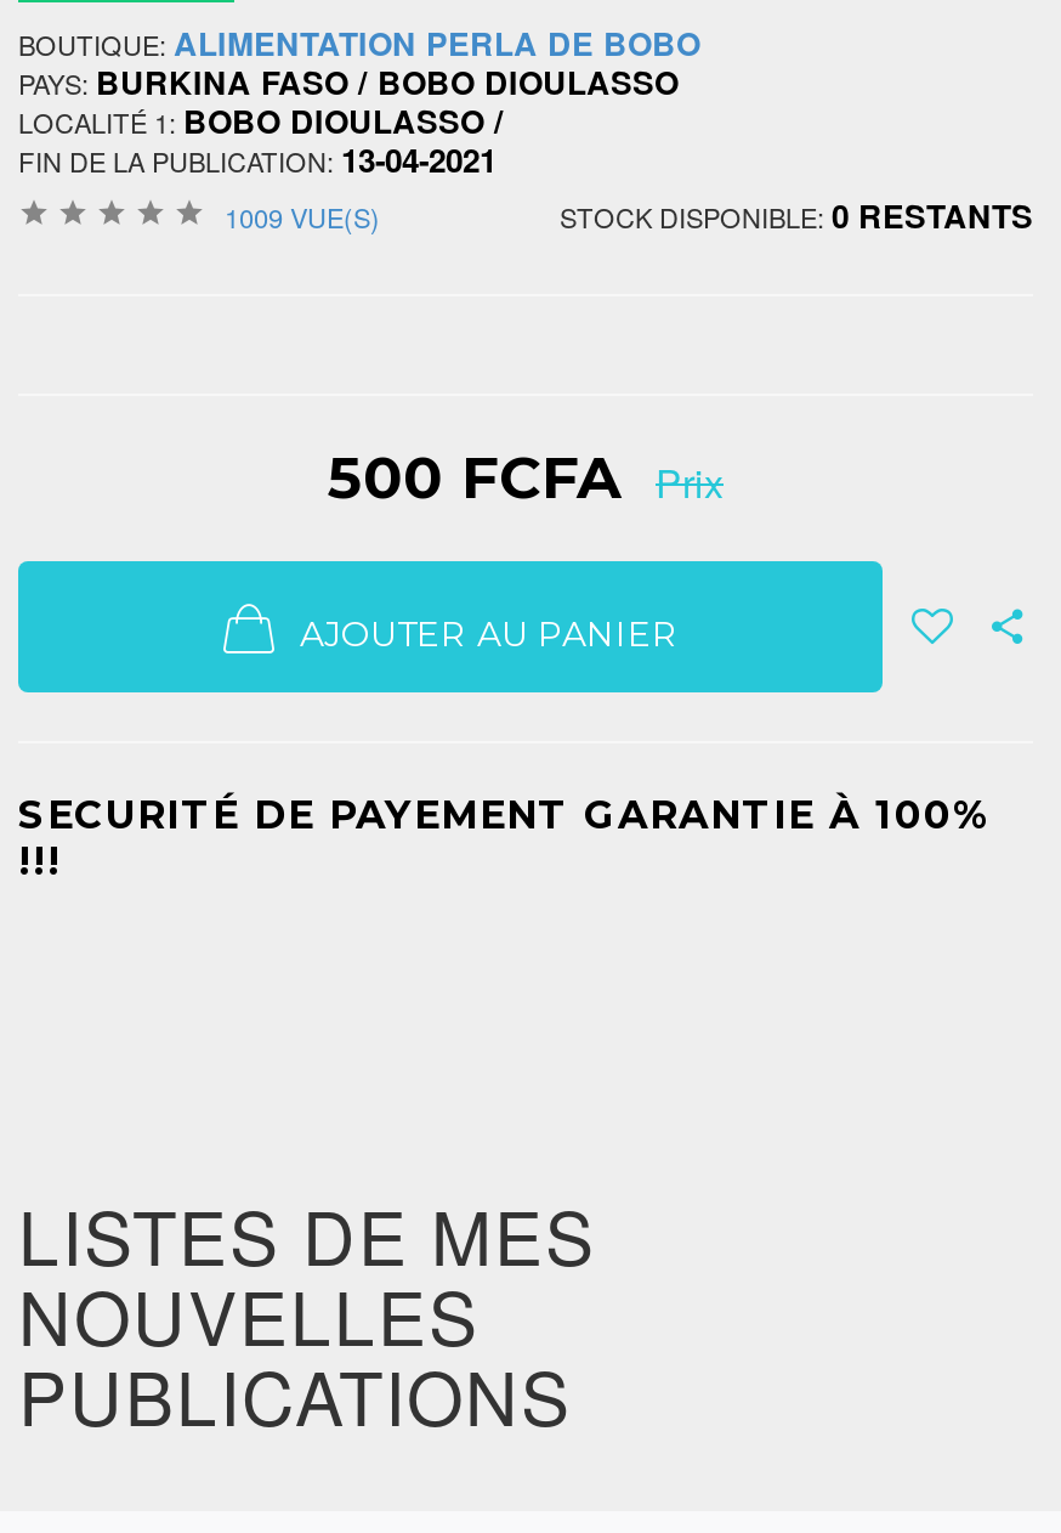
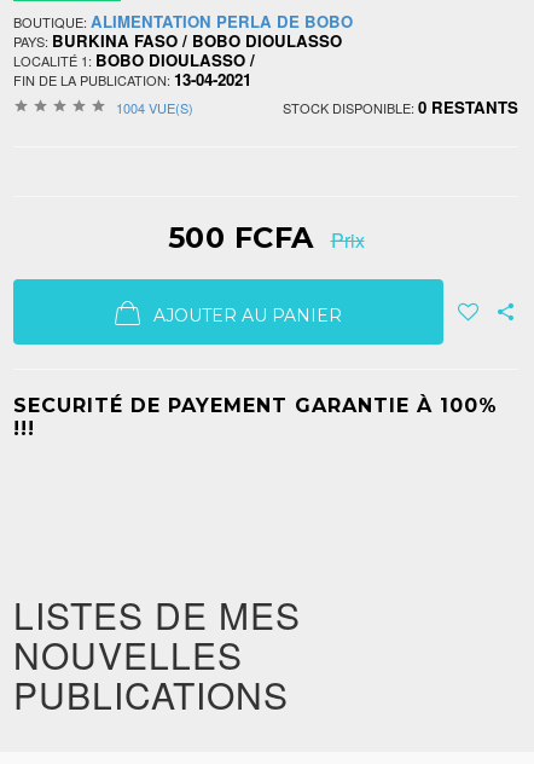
[225,198,380,237] 1009 VUE(S) -> [116,98,193,118] 1004 VUE(S)

